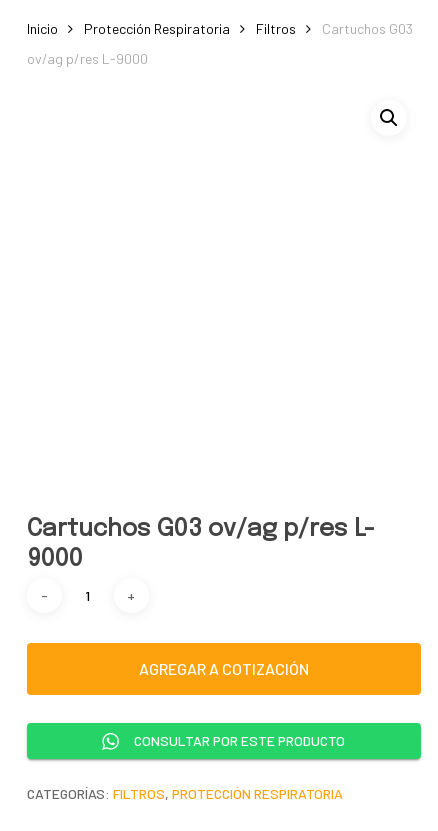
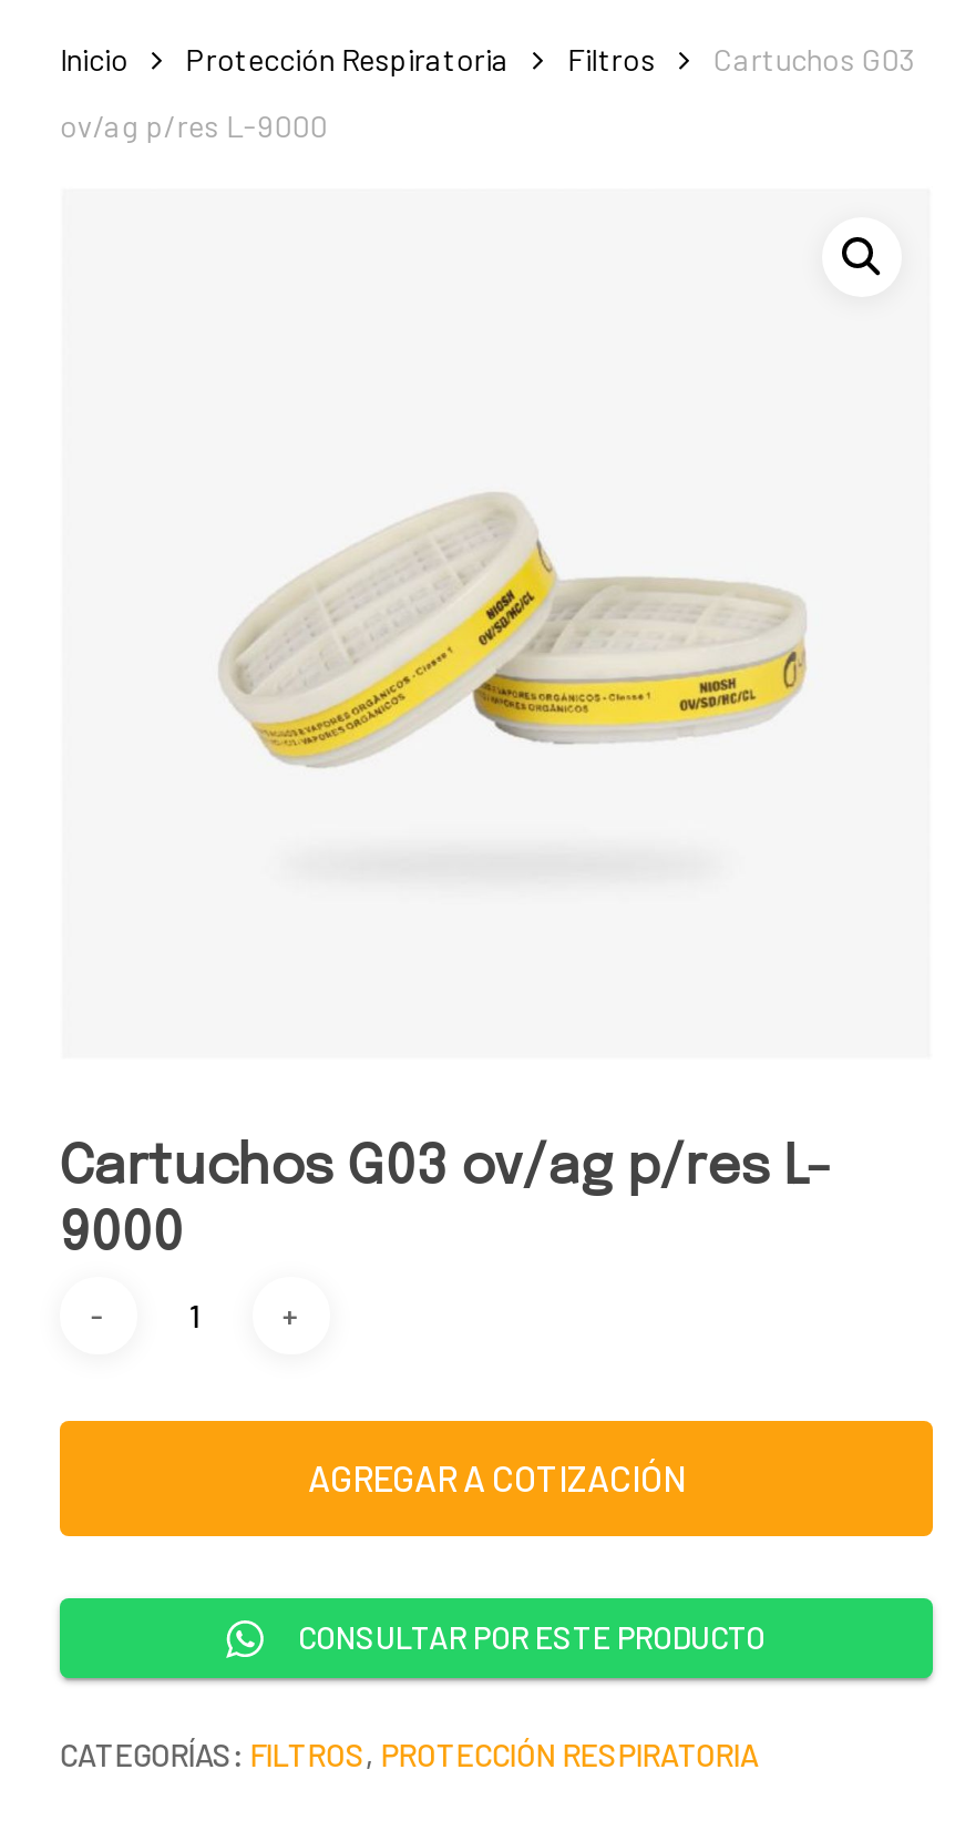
none -> [217,492,809,769] [image]

